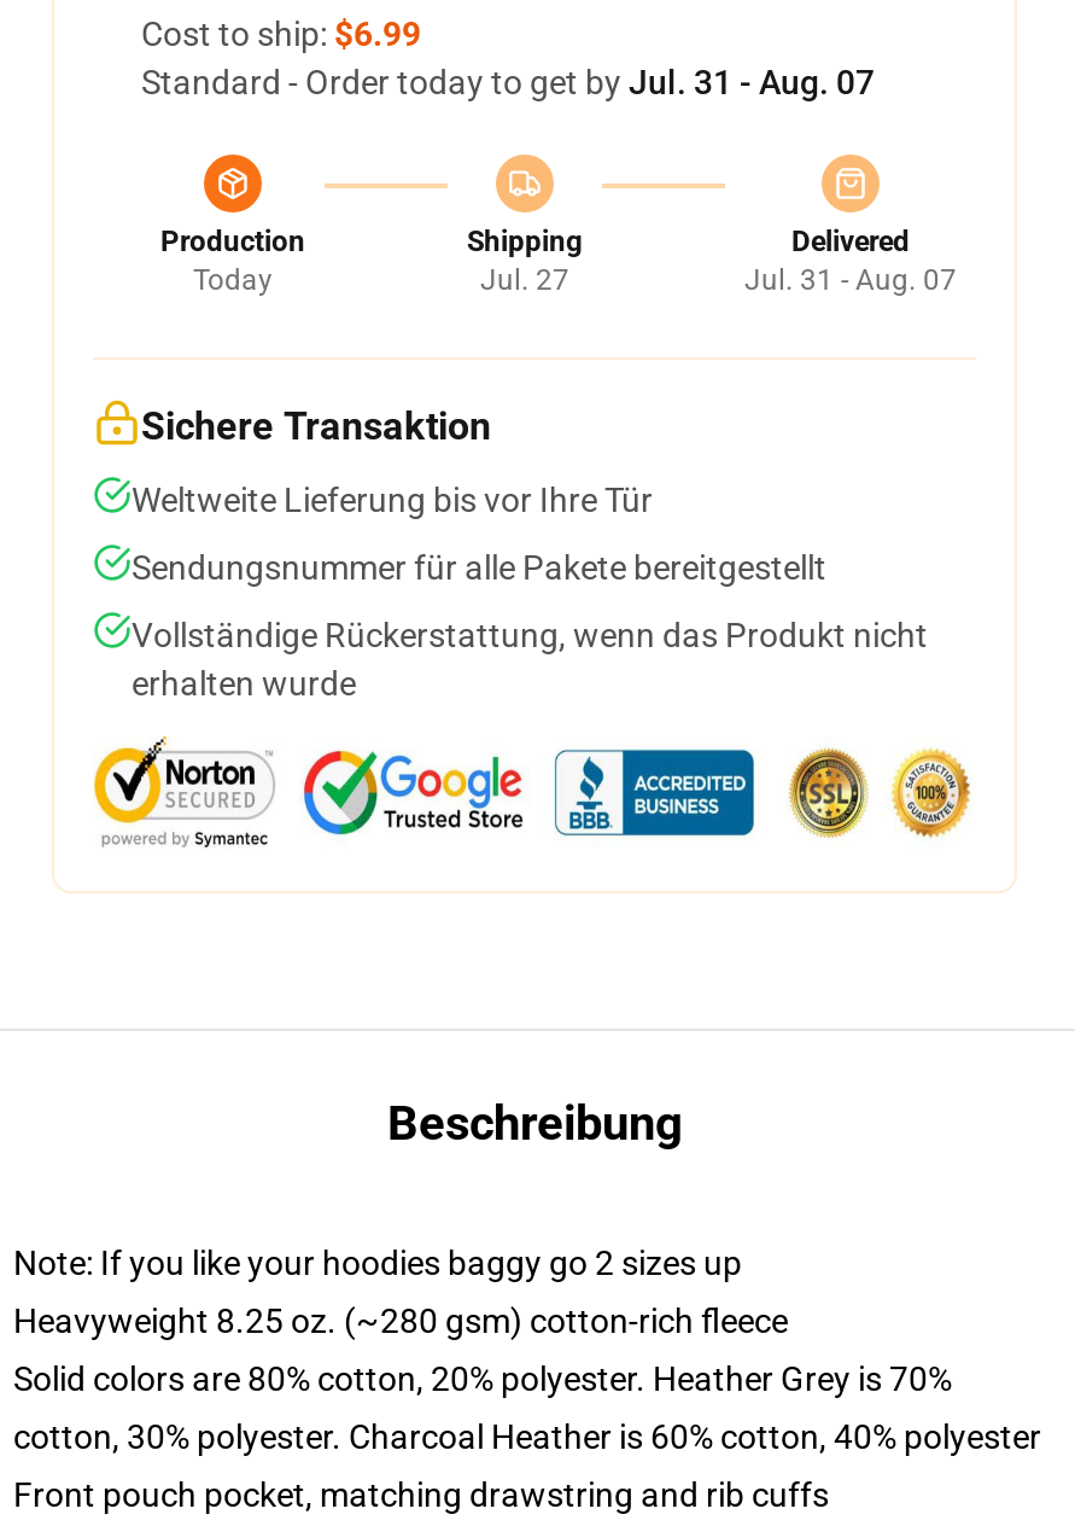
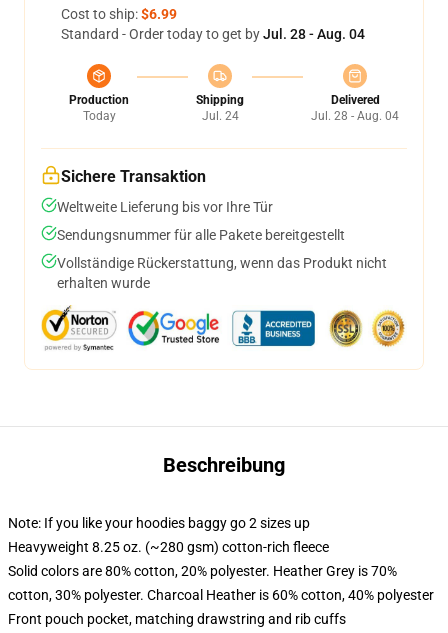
[141,63,875,101] Standard - Order today to get by Jul. 31 - Aug. 07 -> [61,26,365,42] Standard - Order today to get by Jul. 28 - Aug. 04
[480,263,569,297] Jul. 27 -> [201,109,238,123] Jul. 24
[744,263,957,297] Jul. 31 - Aug. 07 -> [311,109,399,123] Jul. 28 - Aug. 04

